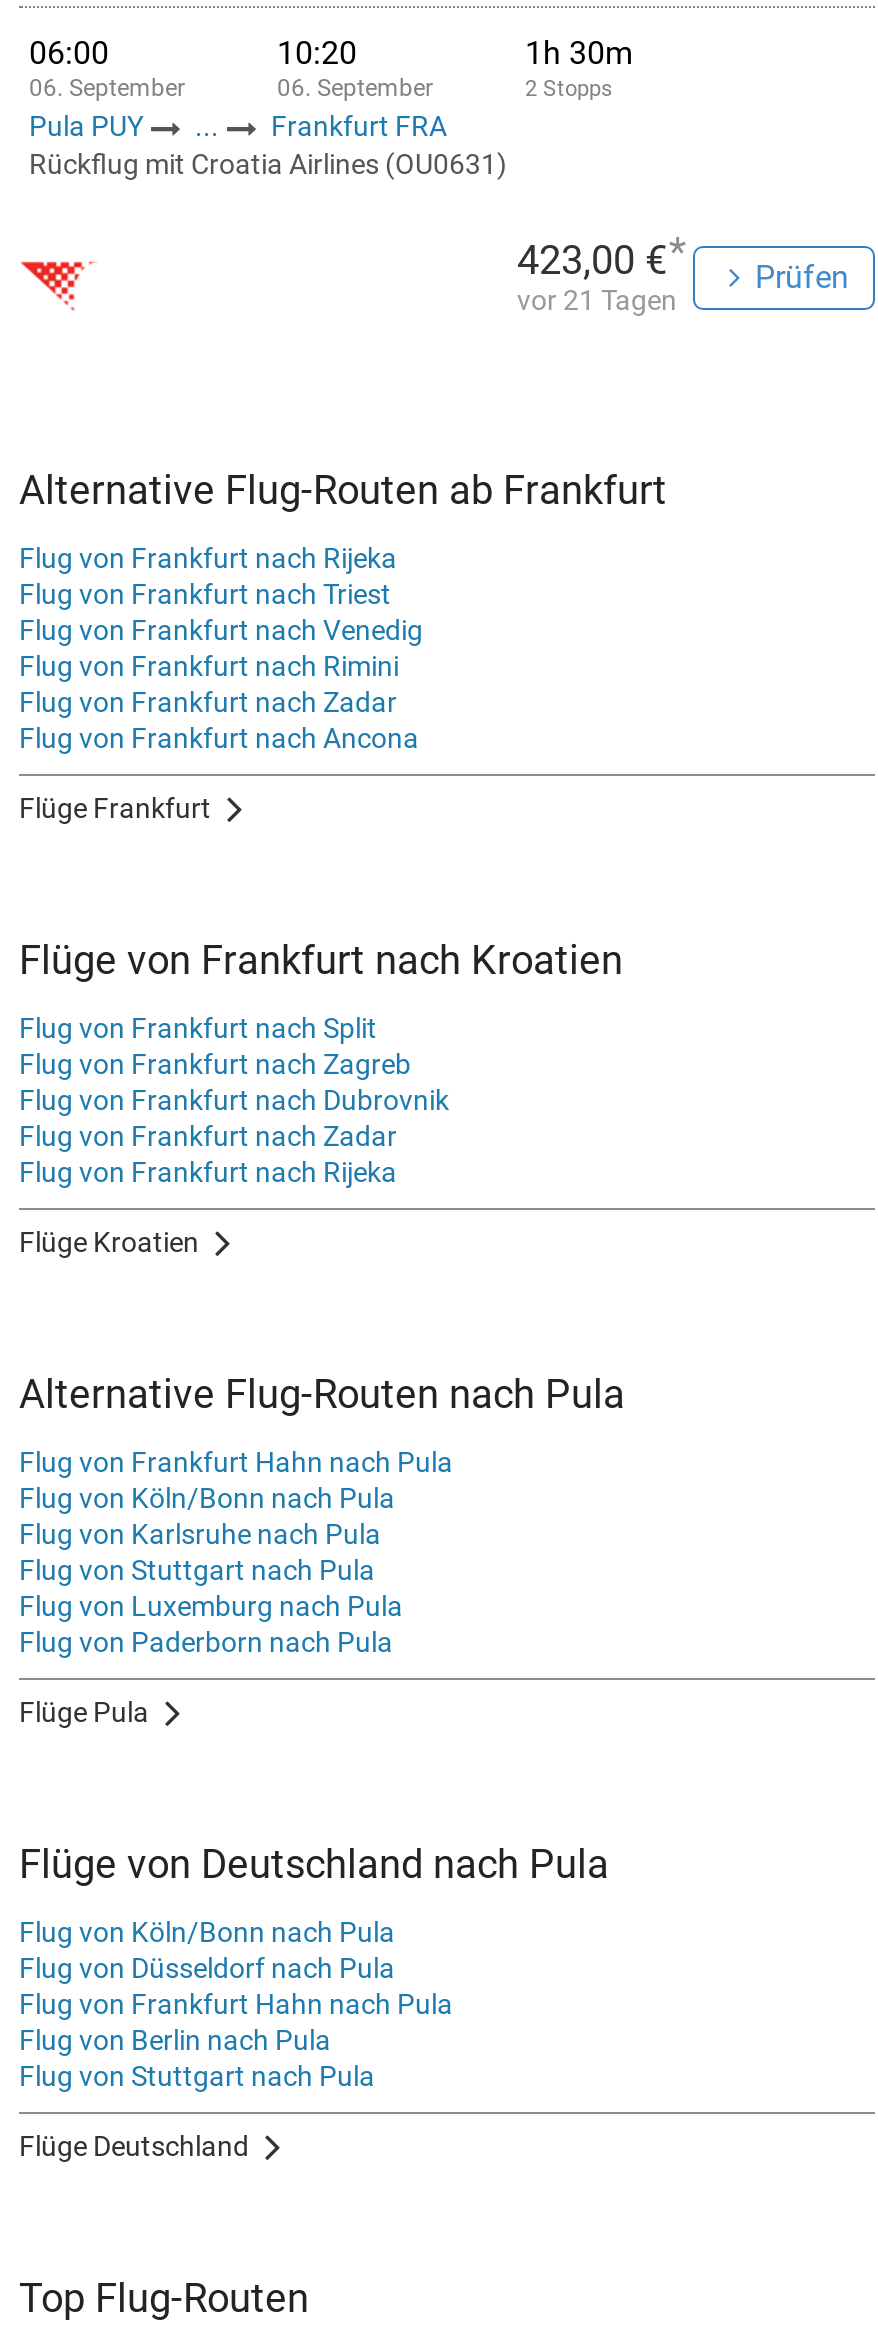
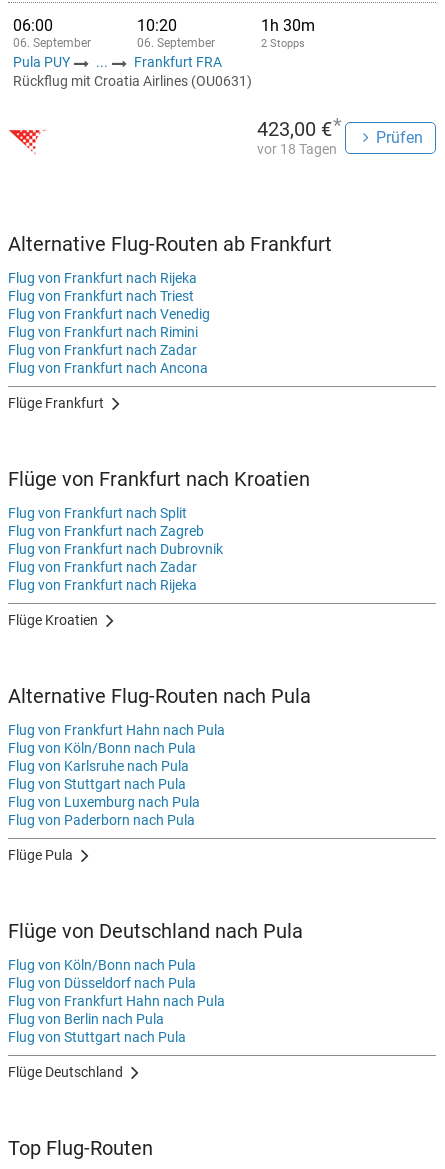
[517,284,677,316] vor 21 Tagen -> [257,141,337,157] vor 18 Tagen

